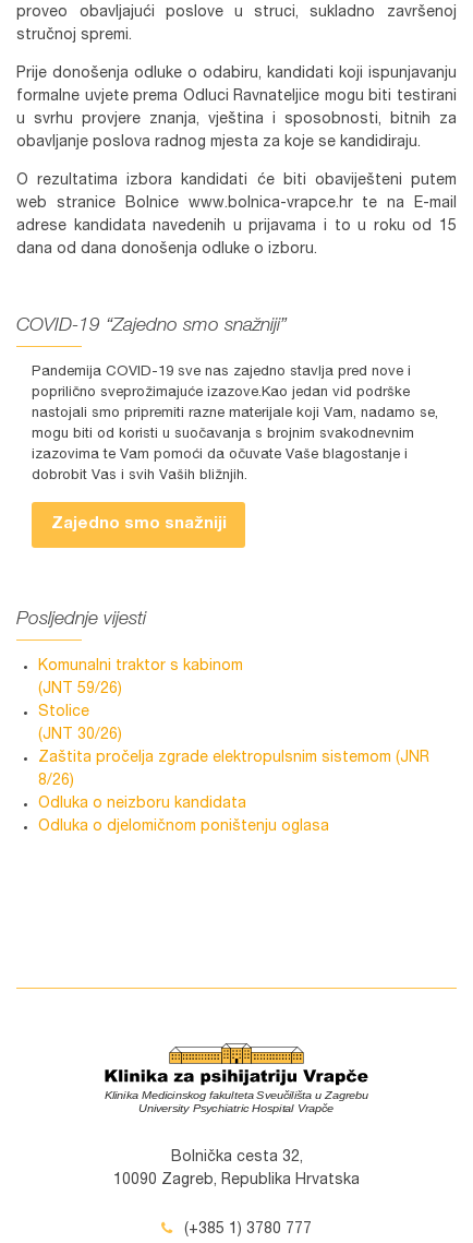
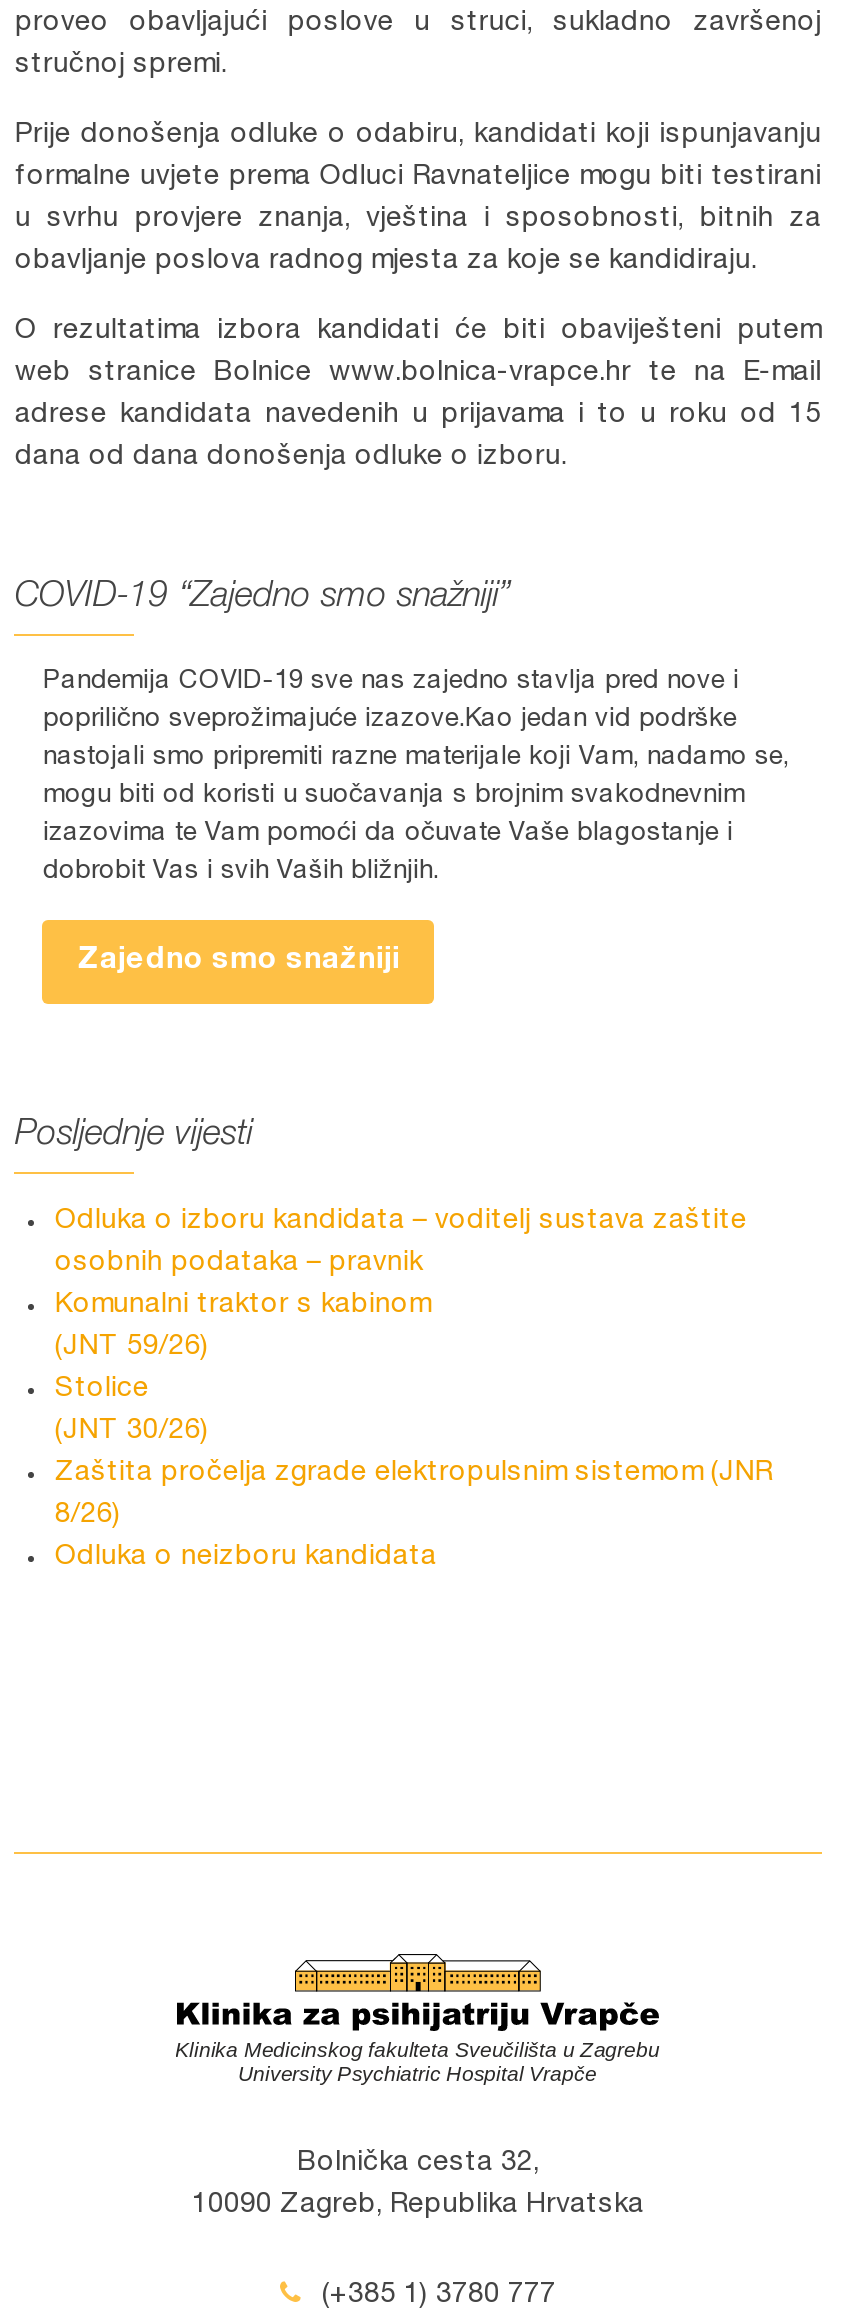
none -> [55,1207,747,1277] Odluka o izboru kandidata – voditelj sustava zaštite | osobnih podataka – pravnik
moved [39,659,430,811] -> [55,1291,773,1571]: Komunalni traktor s kabinom | (JNT 59/26) | Stolice | (JNT 30/26) | Zaštita pročelja zgrade elektropulsnim sistemom (JNR | 8/26) | Odluka o neizboru kandidata
[39,819,338,834] Odluka o djelomičnom poništenju oglasa -> none

